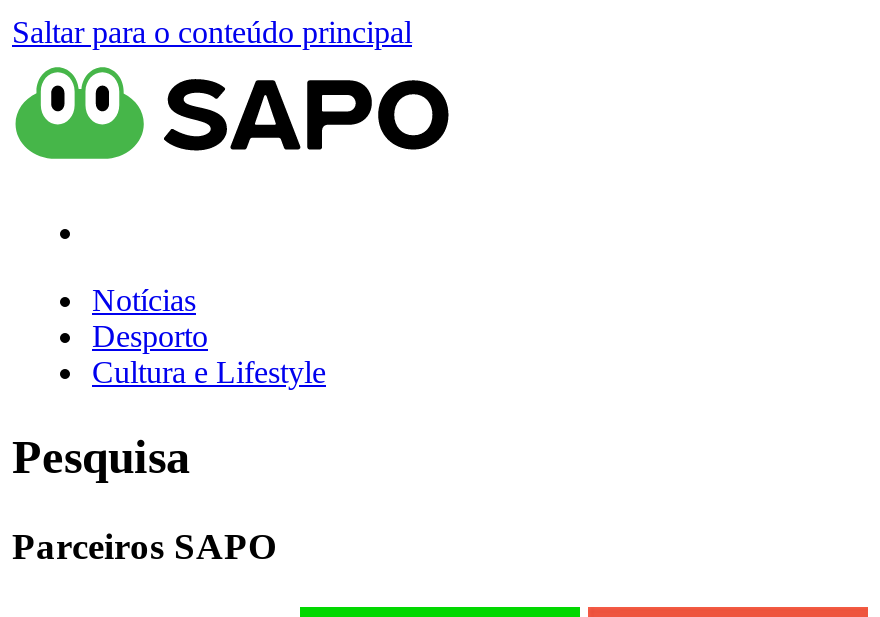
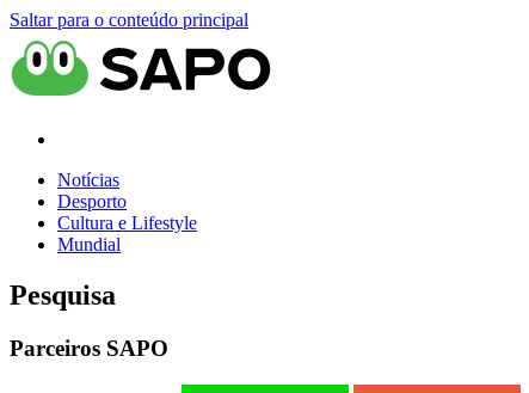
none -> [57,234,121,254] Mundial

